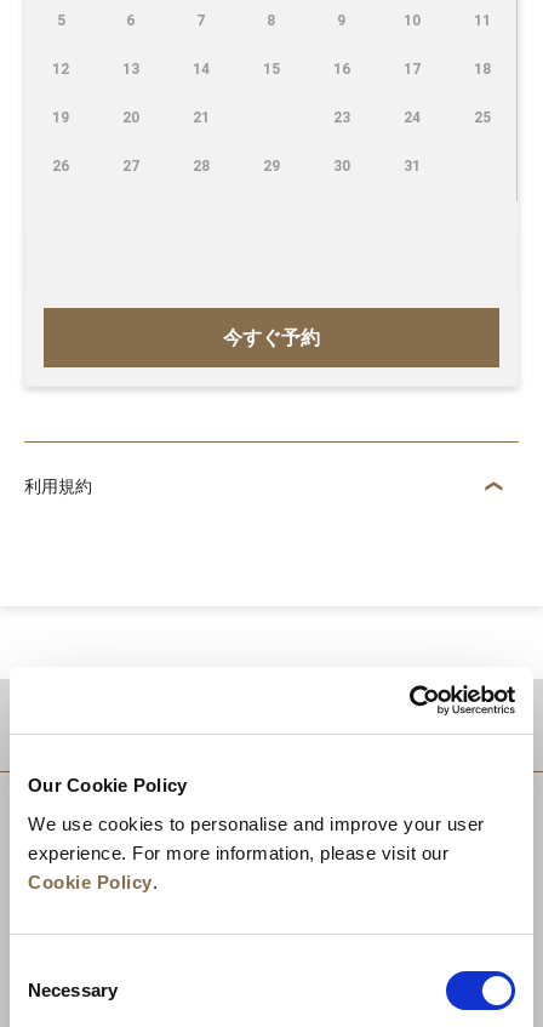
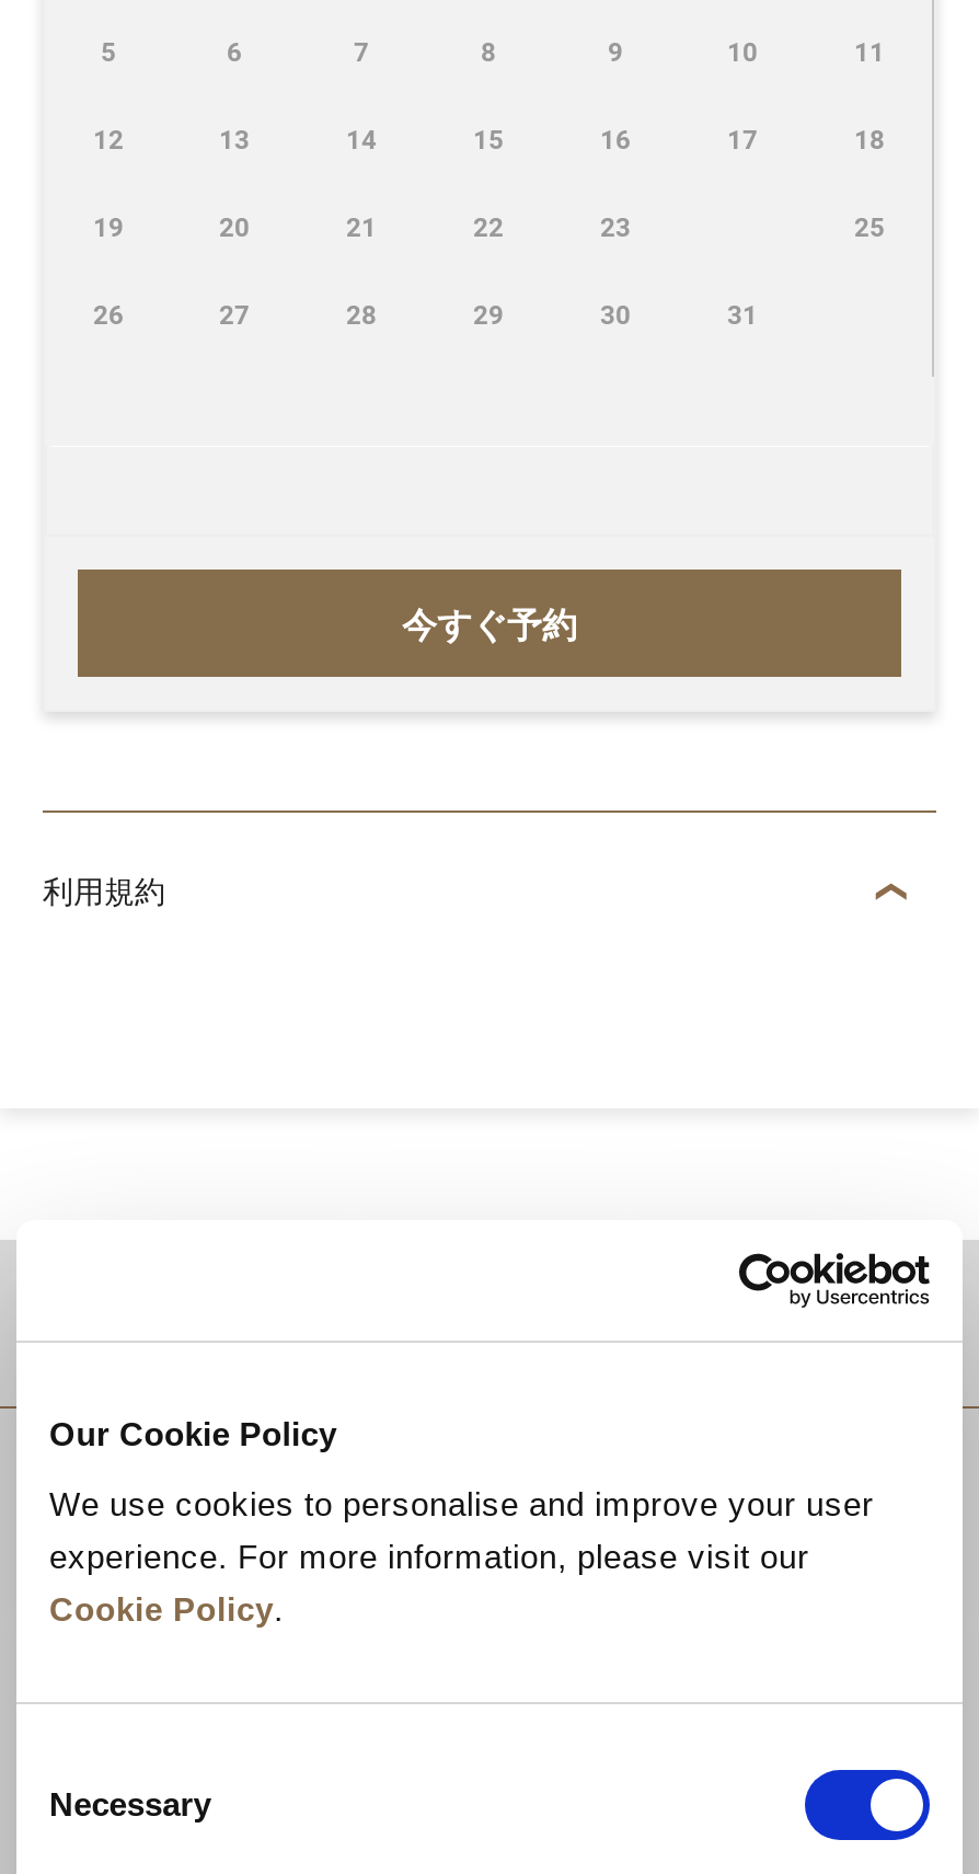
[403,109,420,126] 24 -> none
none -> [473,207,504,242] 22

